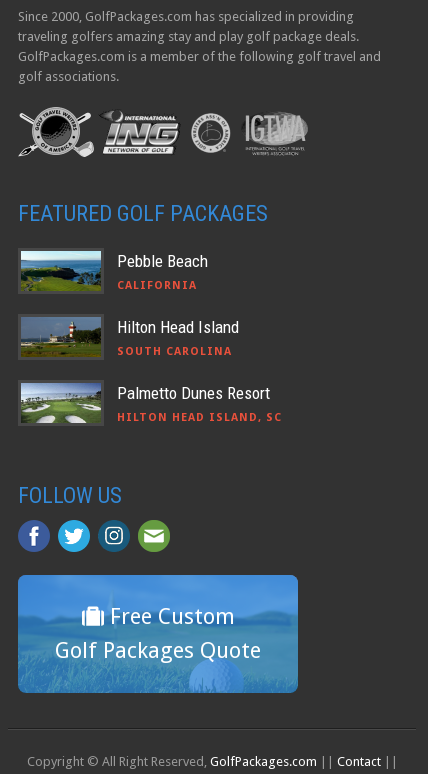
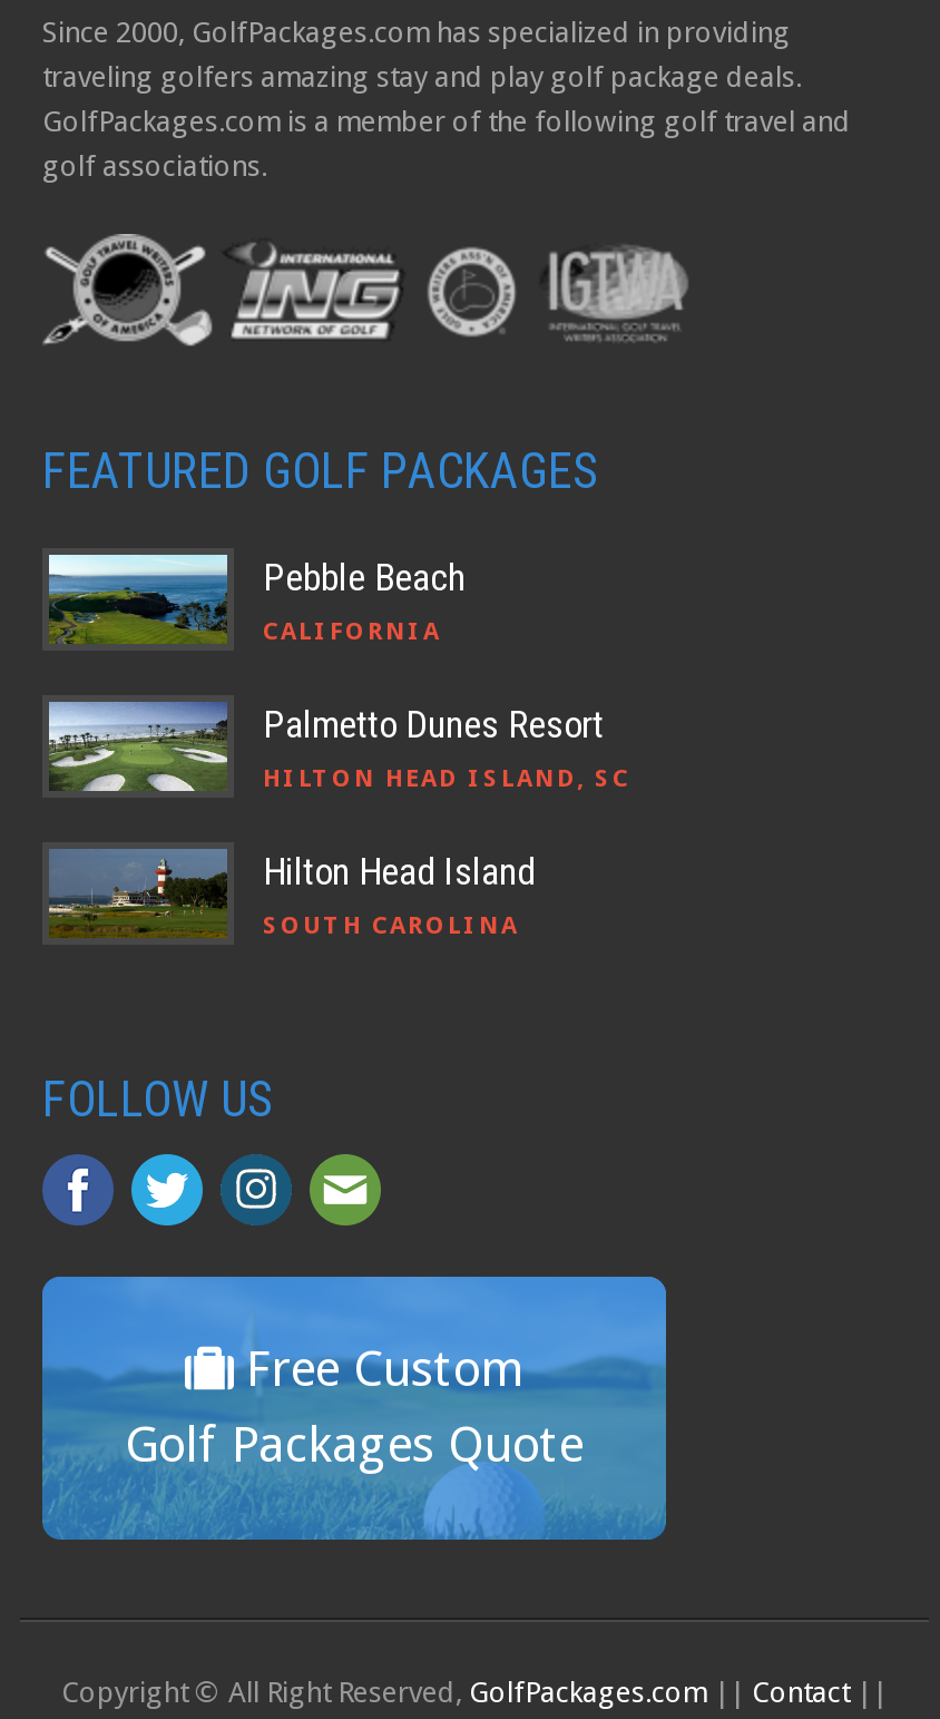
moved [19,317,239,358] -> [45,849,535,941]: [image] | Hilton Head Island | SOUTH CAROLINA
moved [20,383,282,424] -> [47,702,630,794]: [image] | Palmetto Dunes Resort | HILTON HEAD ISLAND, SC

